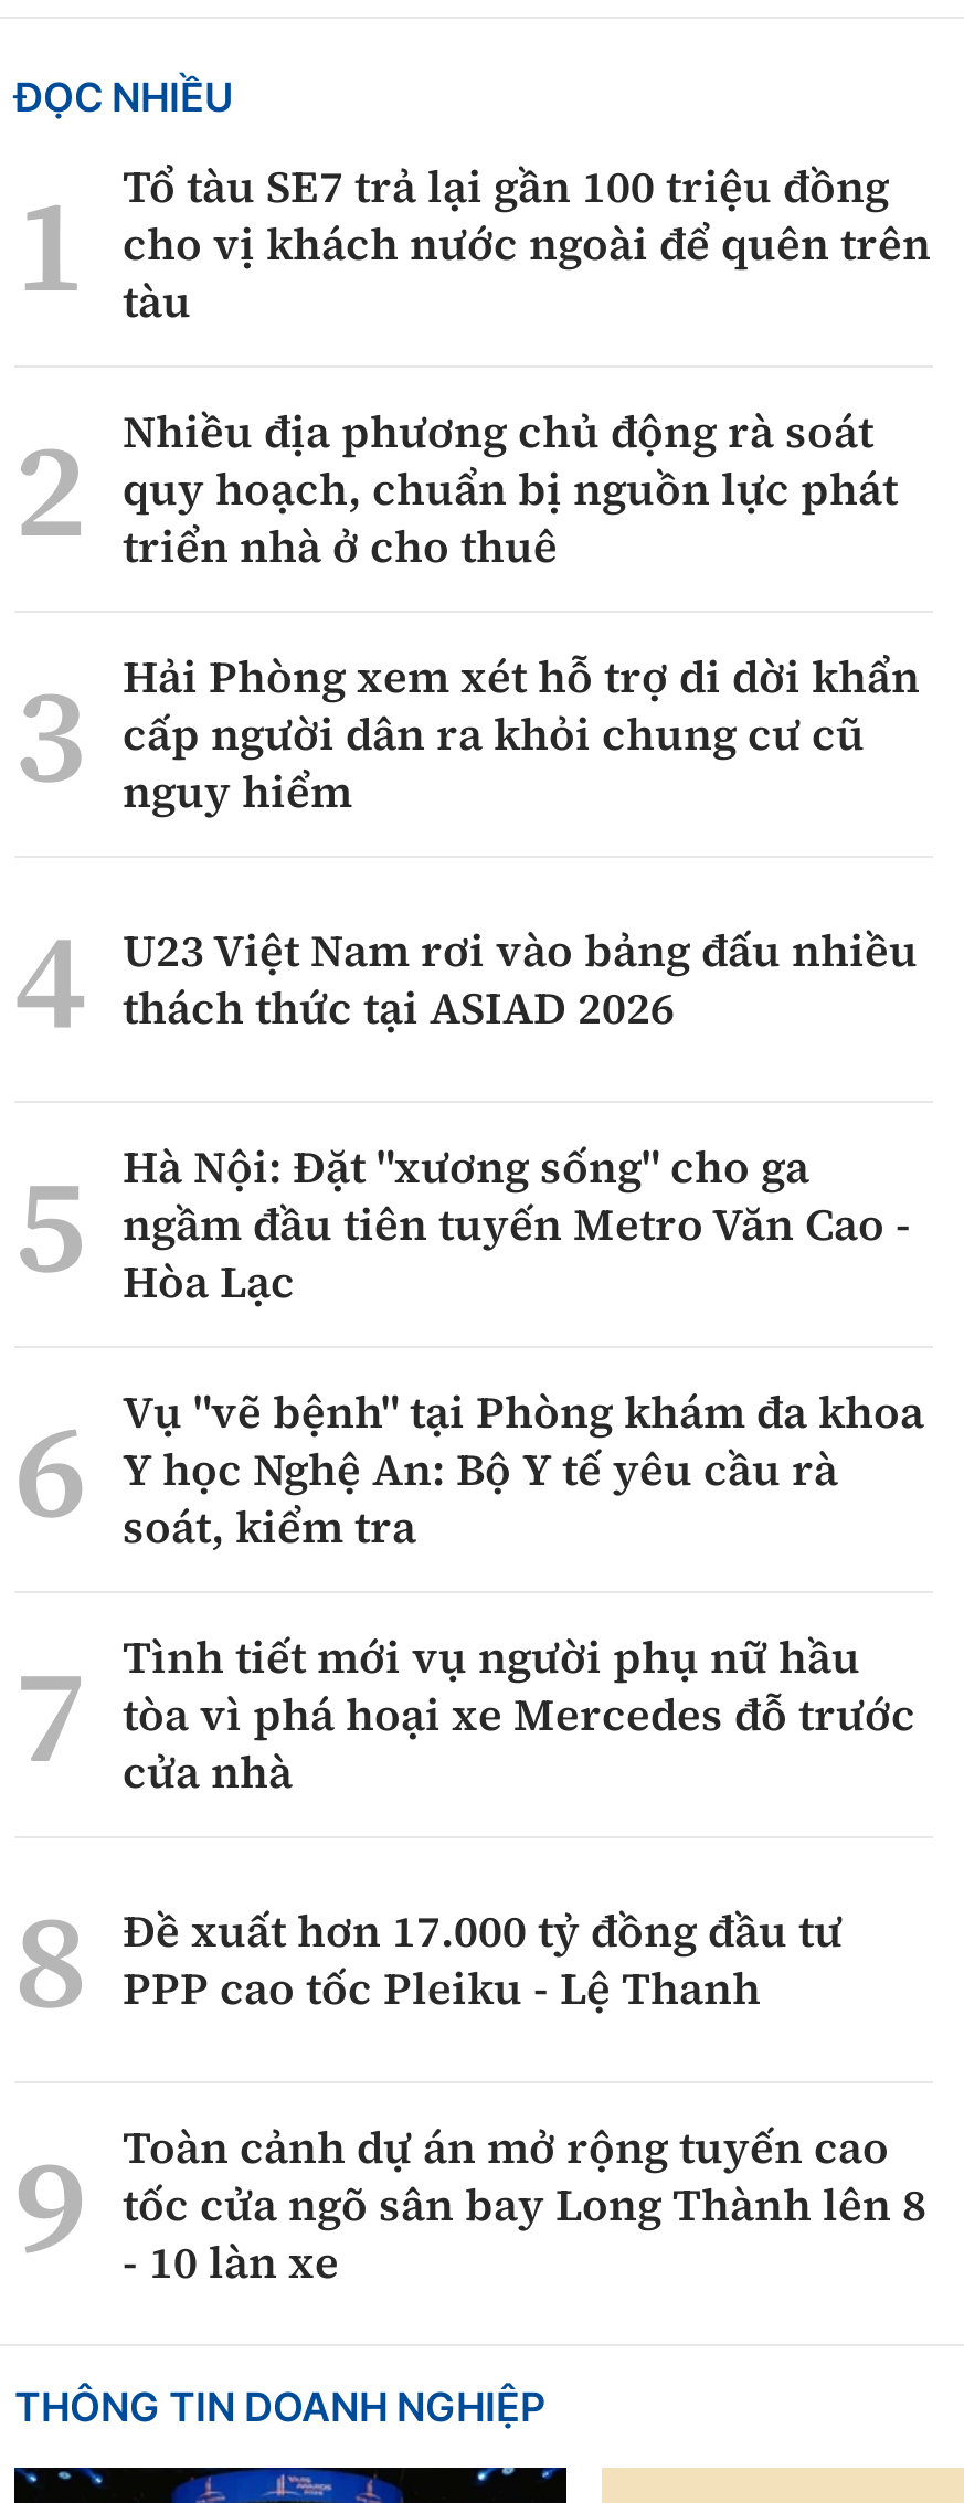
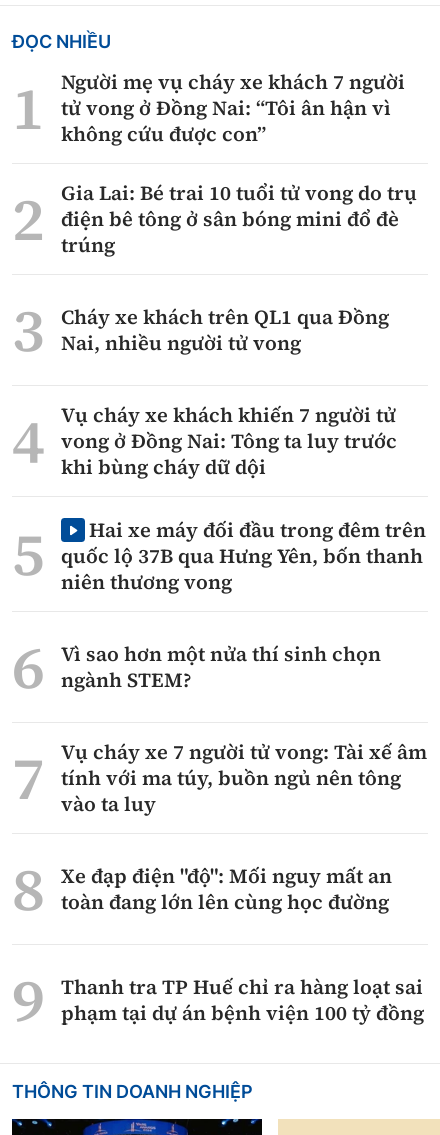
[123,155,931,332] Tổ tàu SE7 trả lại gần 100 triệu đồng | cho vị khách nước ngoài để quên trên | tàu -> [61,68,405,148] Người mẹ vụ cháy xe khách 7 người | tử vong ở Đồng Nai: “Tôi ân hận vì | không cứu được con”
[123,400,898,577] Nhiều địa phương chủ động rà soát | quy hoạch, chuẩn bị nguồn lực phát | triển nhà ở cho thuê -> [61,179,417,259] Gia Lai: Bé trai 10 tuổi tử vong do trụ | điện bê tông ở sân bóng mini đổ đè | trúng
[123,645,920,822] Hải Phòng xem xét hỗ trợ di dời khẩn | cấp người dân ra khỏi chung cư cũ | nguy hiểm -> [61,303,389,357] Cháy xe khách trên QL1 qua Đồng | Nai, nhiều người tử vong
[123,919,918,1039] U23 Việt Nam rơi vào bảng đấu nhiều | thách thức tại ASIAD 2026 -> [61,401,397,481] Vụ cháy xe khách khiến 7 người tử | vong ở Đồng Nai: Tông ta luy trước | khi bùng cháy dữ dội
[123,1136,911,1312] Hà Nội: Đặt "xương sống" cho ga | ngầm đầu tiên tuyến Metro Văn Cao - | Hòa Lạc -> [61,516,426,596] Hai xe máy đối đầu trong đêm trên | quốc lộ 37B qua Hưng Yên, bốn thanh | niên thương vong
[123,1381,924,1557] Vụ "vẽ bệnh" tại Phòng khám đa khoa | Y học Nghệ An: Bộ Y tế yêu cầu rà | soát, kiểm tra -> [61,640,381,694] Vì sao hơn một nửa thí sinh chọn | ngành STEM?
[123,1626,915,1803] Tình tiết mới vụ người phụ nữ hầu | tòa vì phá hoại xe Mercedes đỗ trước | cửa nhà -> [61,738,427,818] Vụ cháy xe 7 người tử vong: Tài xế âm | tính với ma túy, buồn ngủ nên tông | vào ta luy
[123,1900,843,2019] Đề xuất hơn 17.000 tỷ đồng đầu tư | PPP cao tốc Pleiku - Lệ Thanh -> [61,862,392,916] Xe đạp điện "độ": Mối nguy mất an | toàn đang lớn lên cùng học đường
[123,2116,926,2293] Toàn cảnh dự án mở rộng tuyến cao | tốc cửa ngõ sân bay Long Thành lên 8 | - 10 làn xe -> [61,973,424,1027] Thanh tra TP Huế chỉ ra hàng loạt sai | phạm tại dự án bệnh viện 100 tỷ đồng

